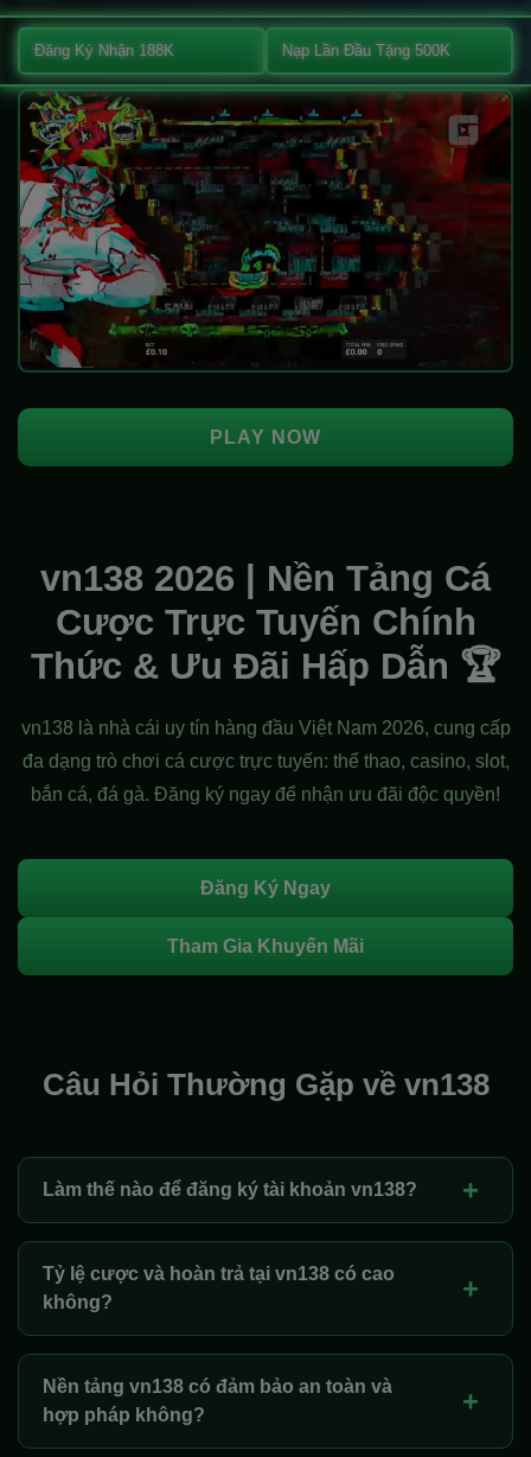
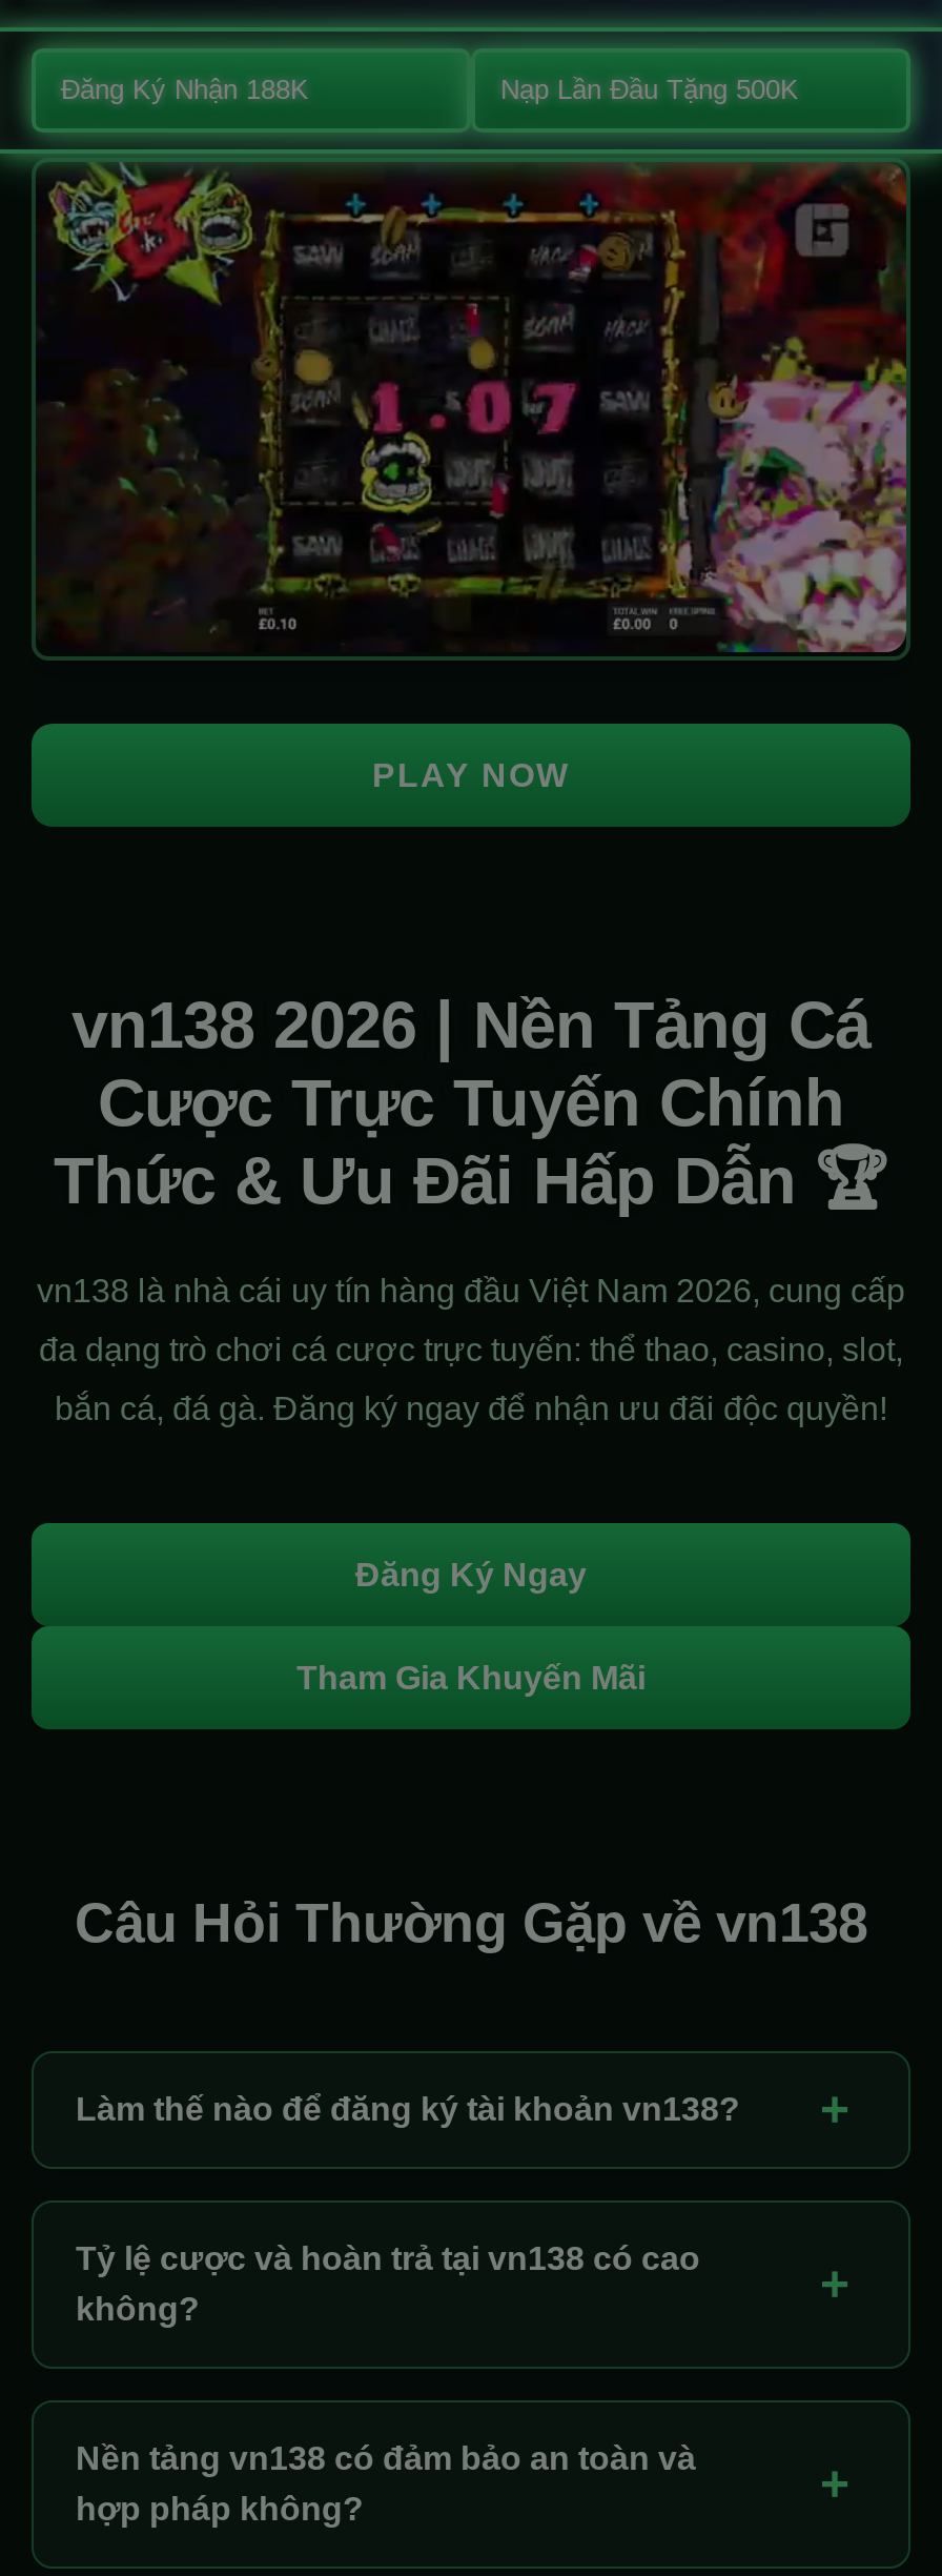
[19,91,511,369] [image] -> [36,162,908,654] [image]

